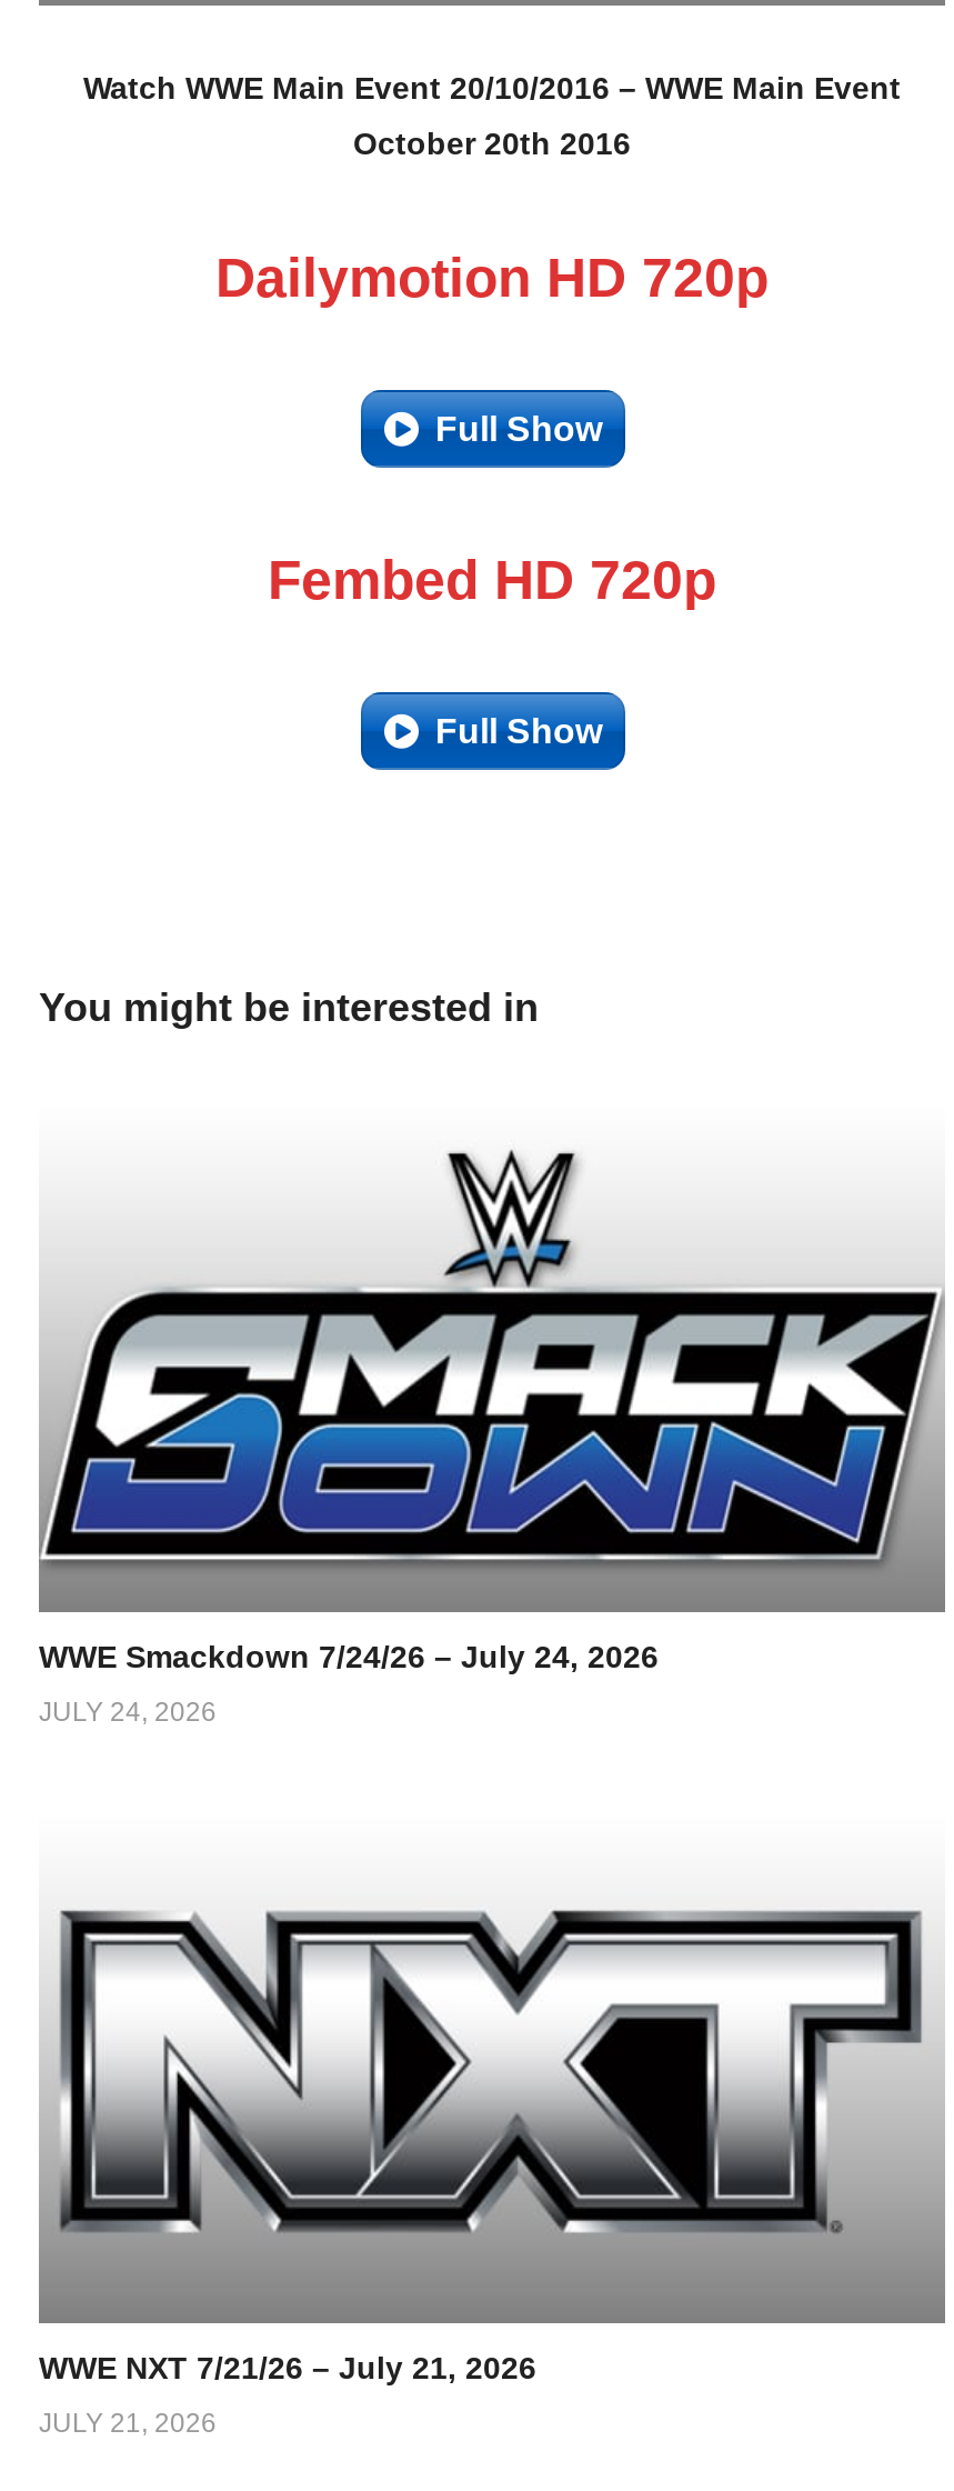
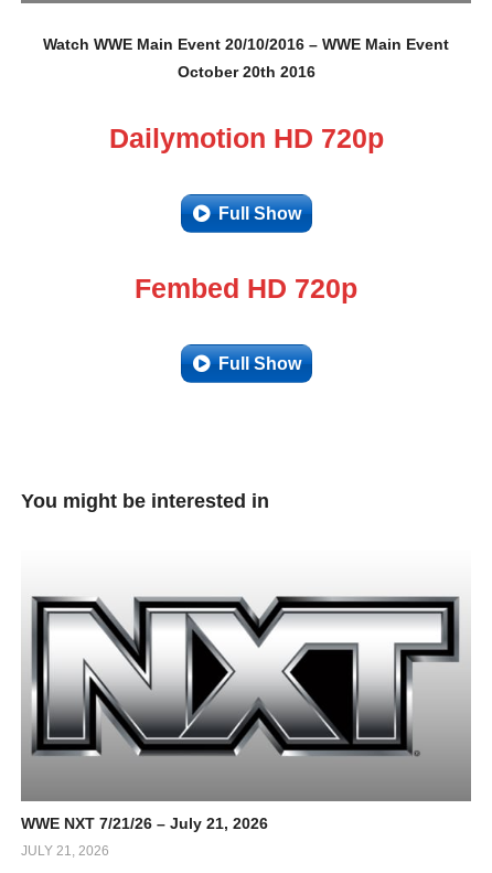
[39,1150,943,1727] [image] | WWE Smackdown 7/24/26 – July 24, 2026 | JULY 24, 2026 -> none

